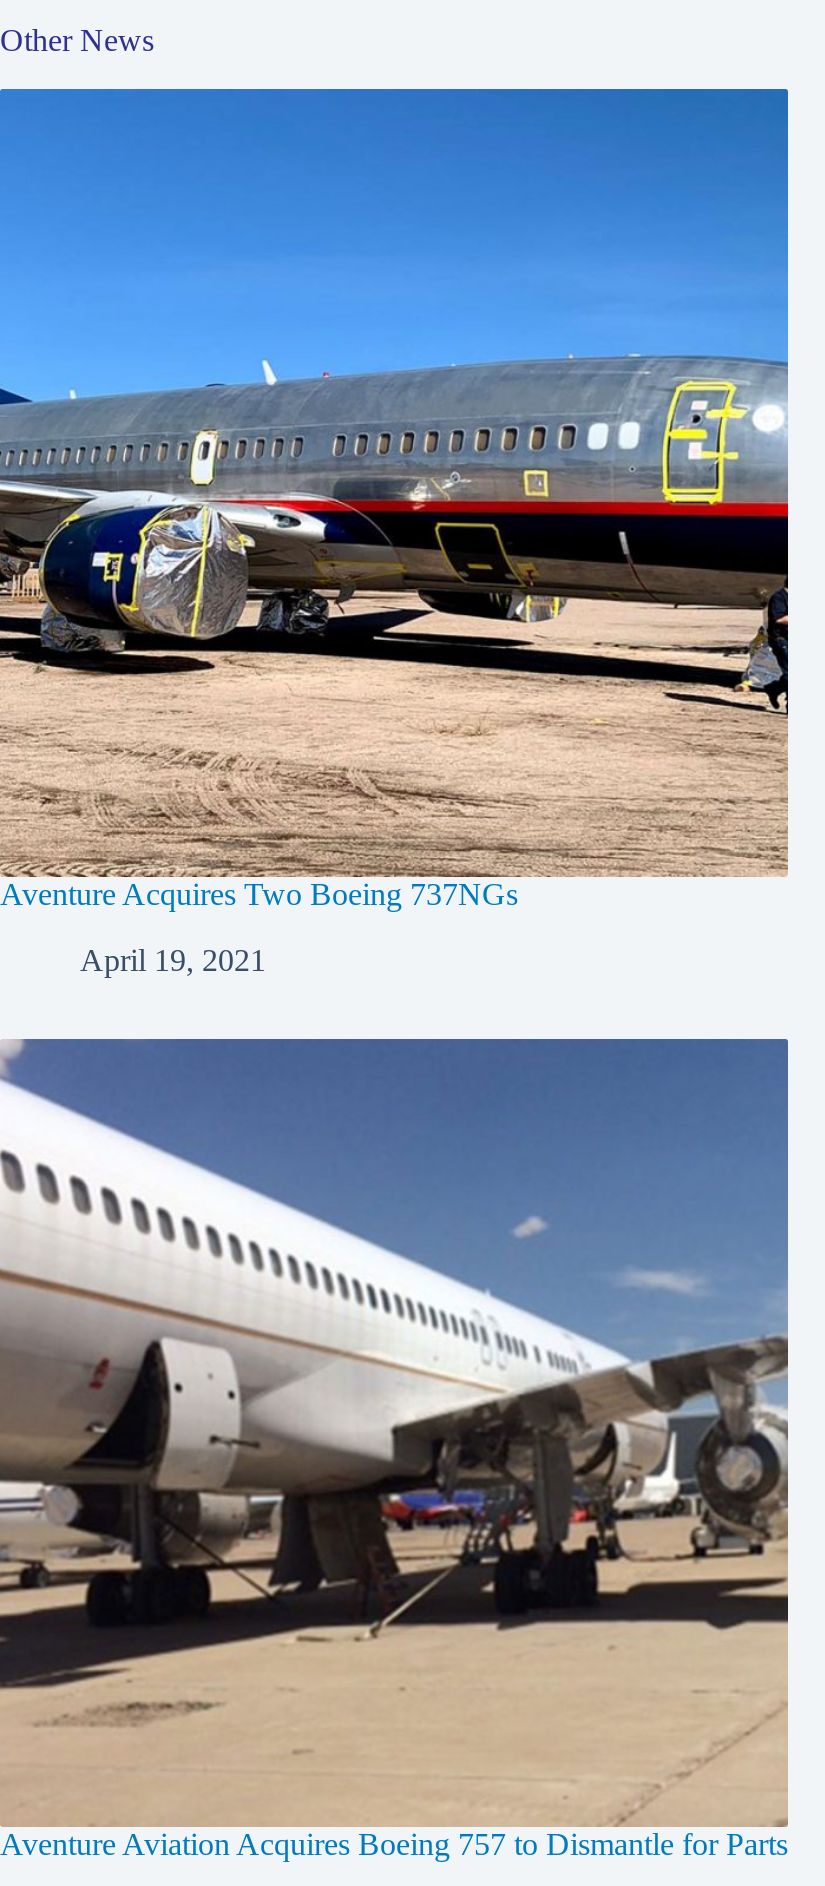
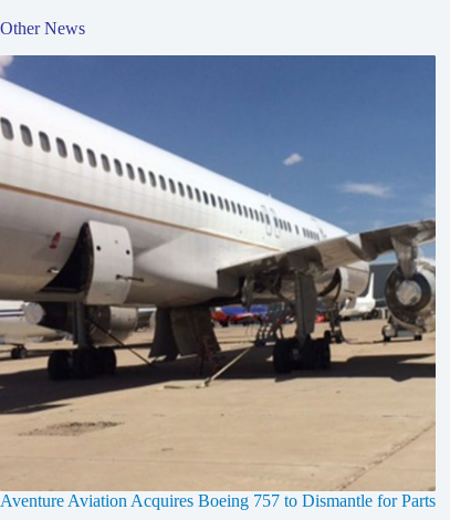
[0,87,790,976] [image] | Aventure Acquires Two Boeing 737NGs | April 19, 2021 -> none

